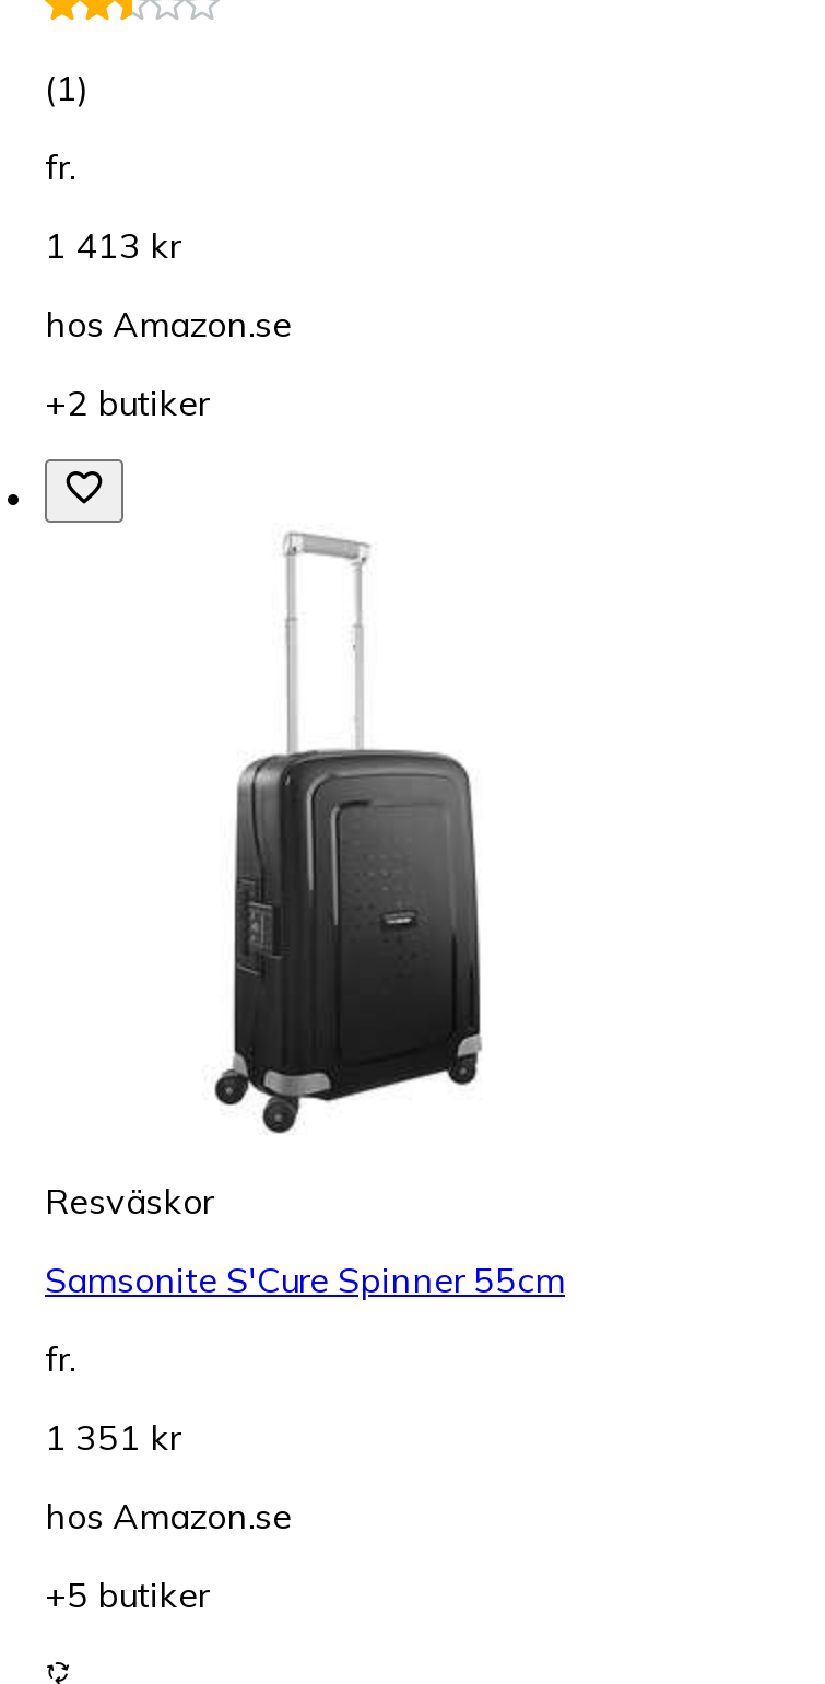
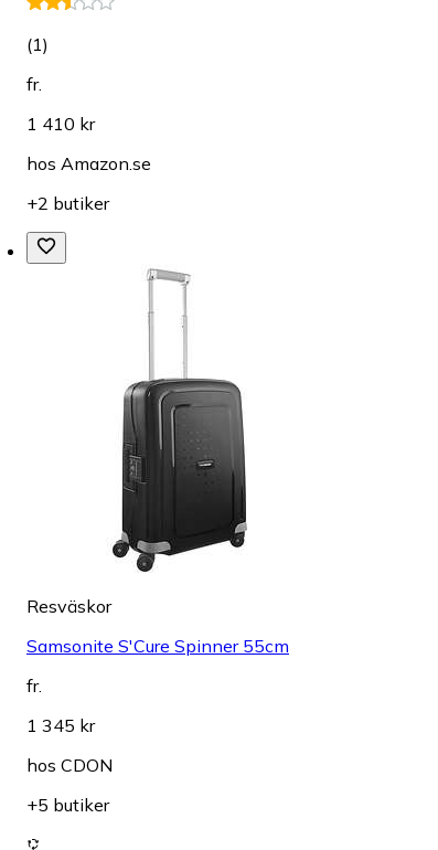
[45,223,180,267] 1 413 kr -> [26,112,95,135] 1 410 kr
[45,1415,180,1459] 1 351 kr -> [26,714,95,736] 1 345 kr
[45,1494,292,1537] hos Amazon.se -> [26,754,113,776] hos CDON

